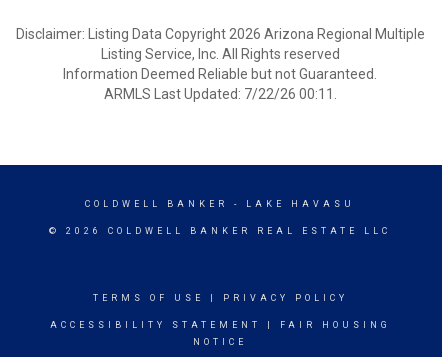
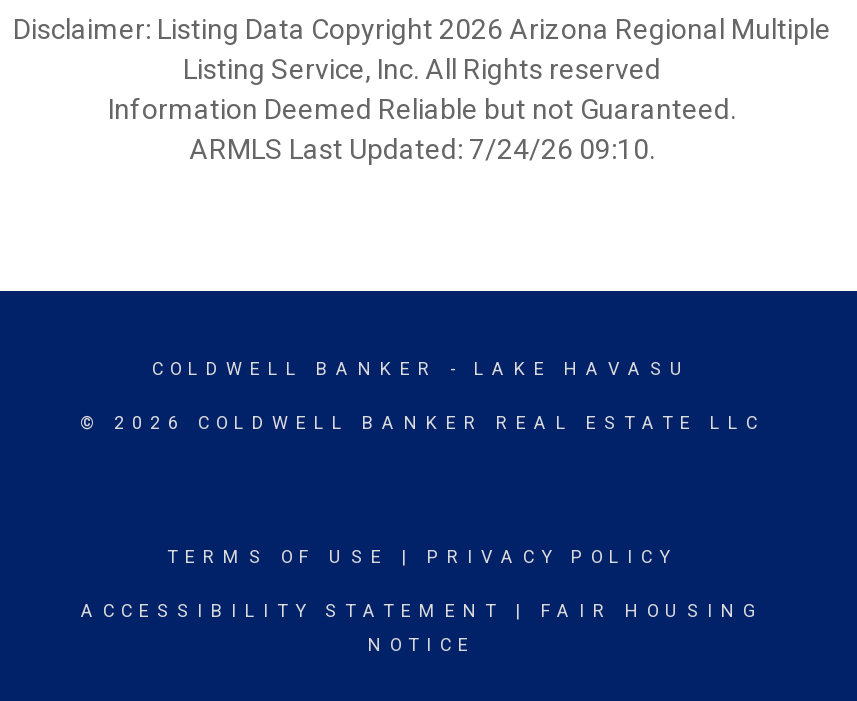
[103,86,336,102] ARMLS Last Updated: 7/22/26 00:11. -> [189,133,655,165] ARMLS Last Updated: 7/24/26 09:10.

